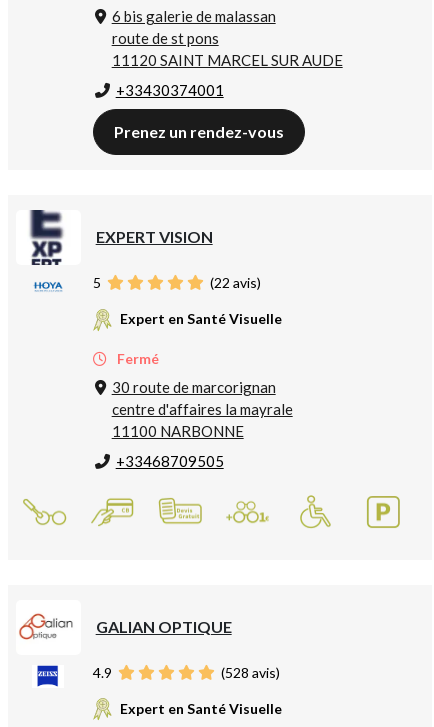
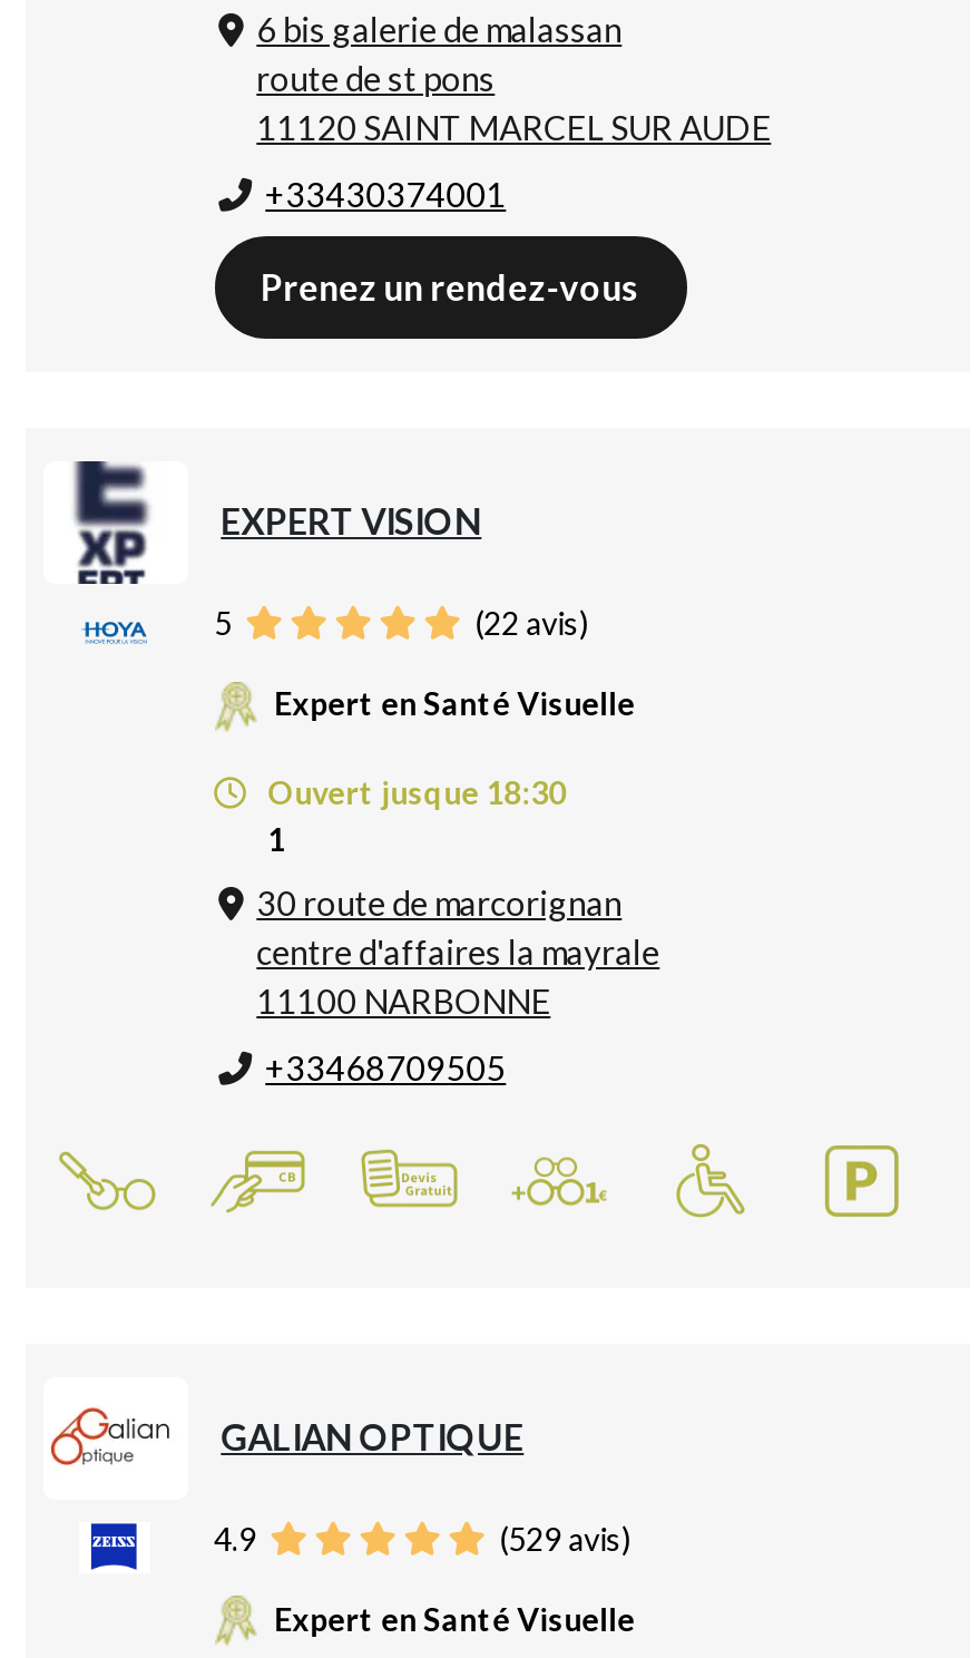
[114,350,159,367] Fermé -> [261,773,566,857] Ouvert jusque 18:30 | 1
[218,664,280,681] (528 avis) -> [493,1519,631,1557] (529 avis)

